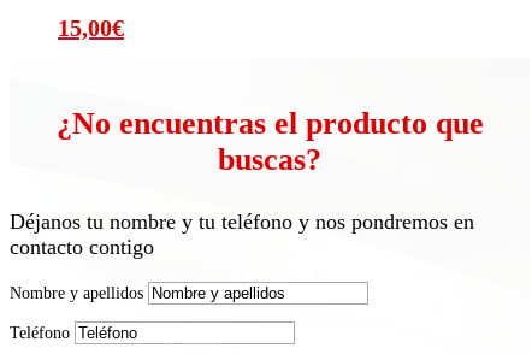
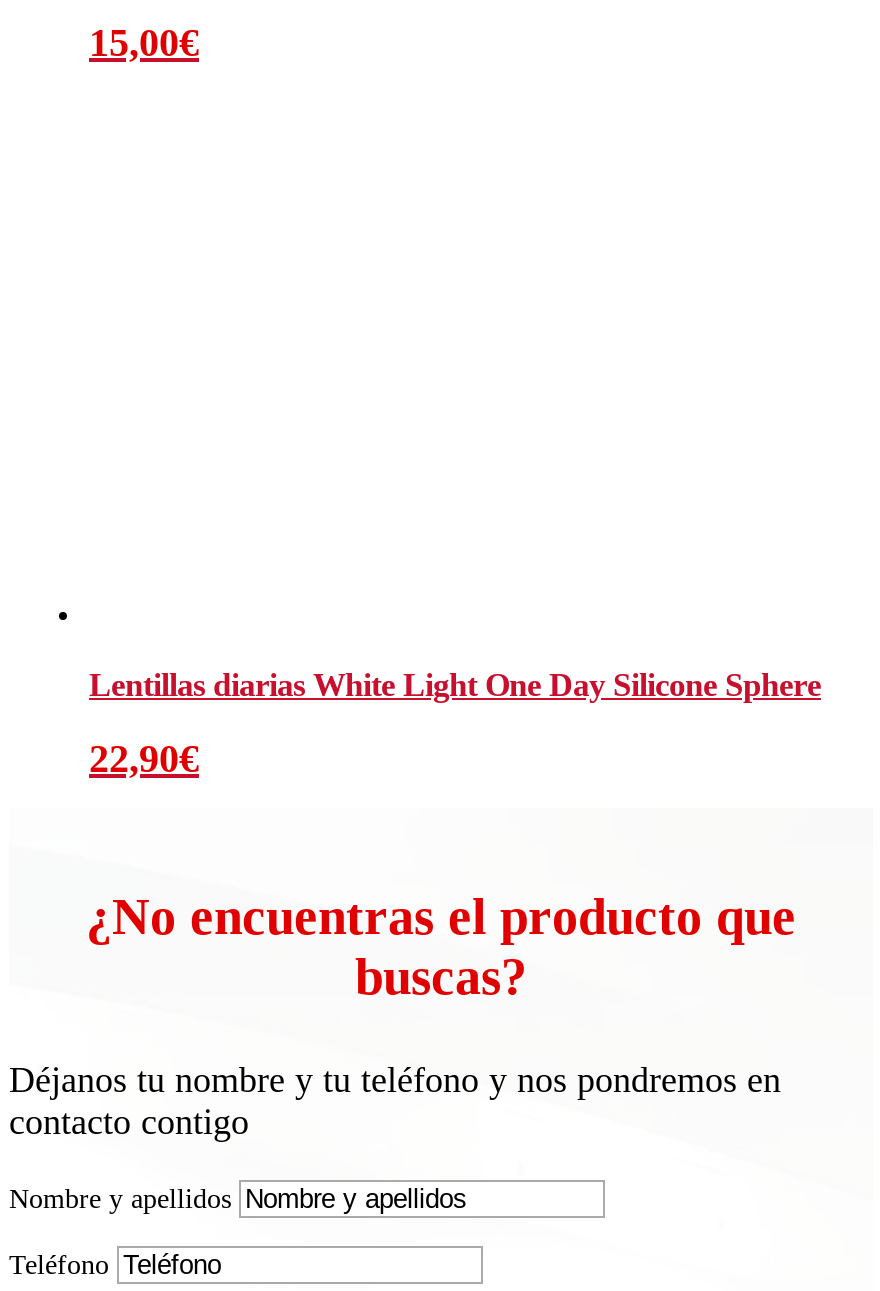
none -> [89,665,821,780] Lentillas diarias White Light One Day Silicone Sphere | 22,90€

